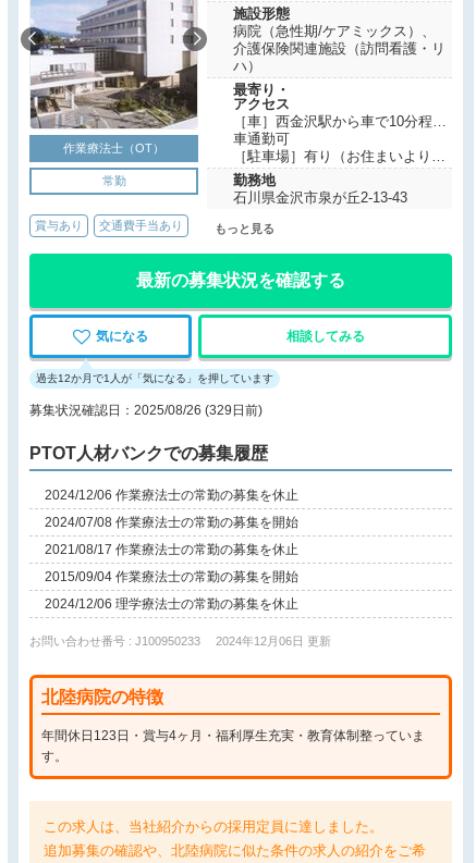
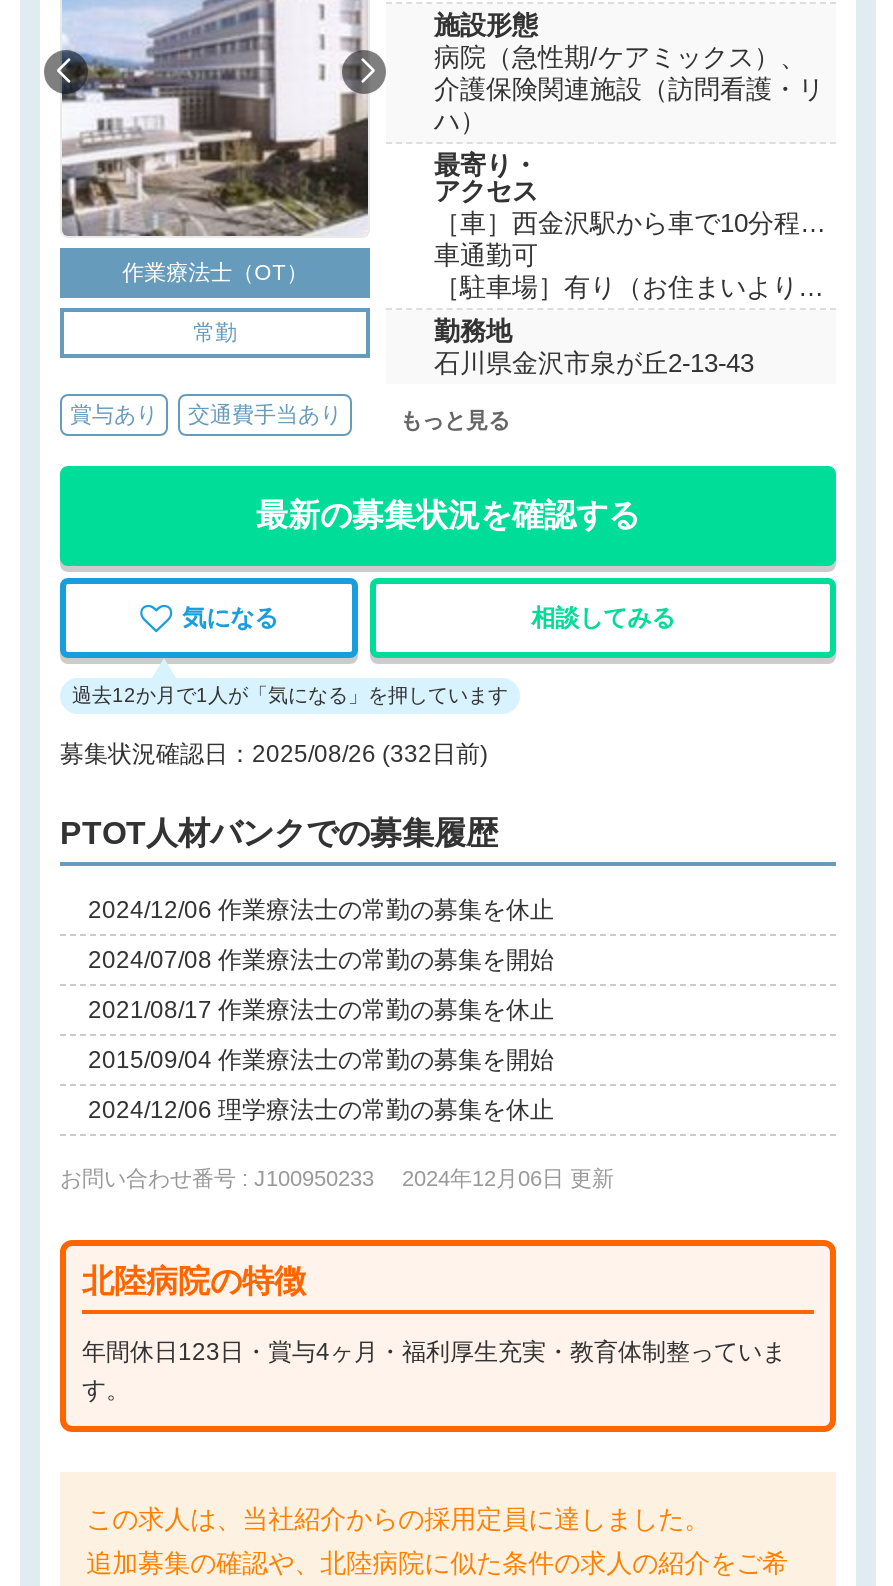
[29,403,263,418] 募集状況確認日：2025/08/26 (329日前) -> [60,740,488,768] 募集状況確認日：2025/08/26 (332日前)

